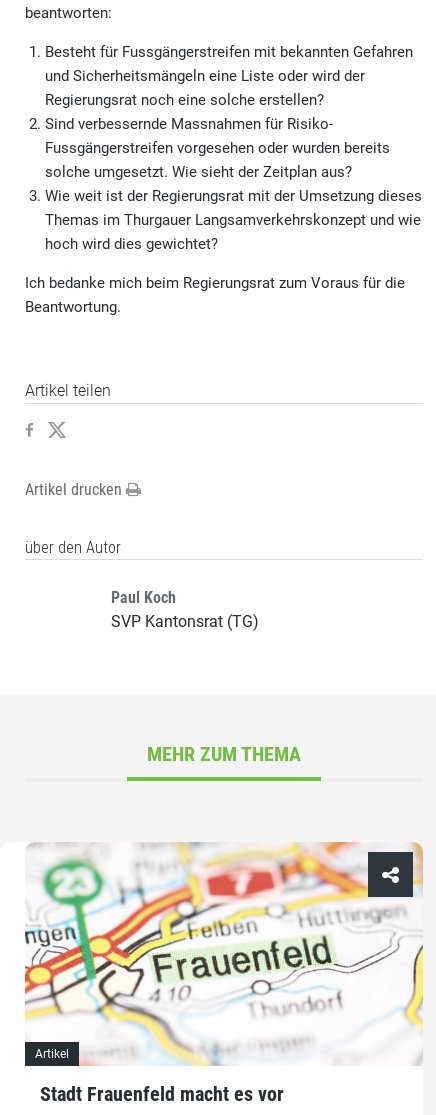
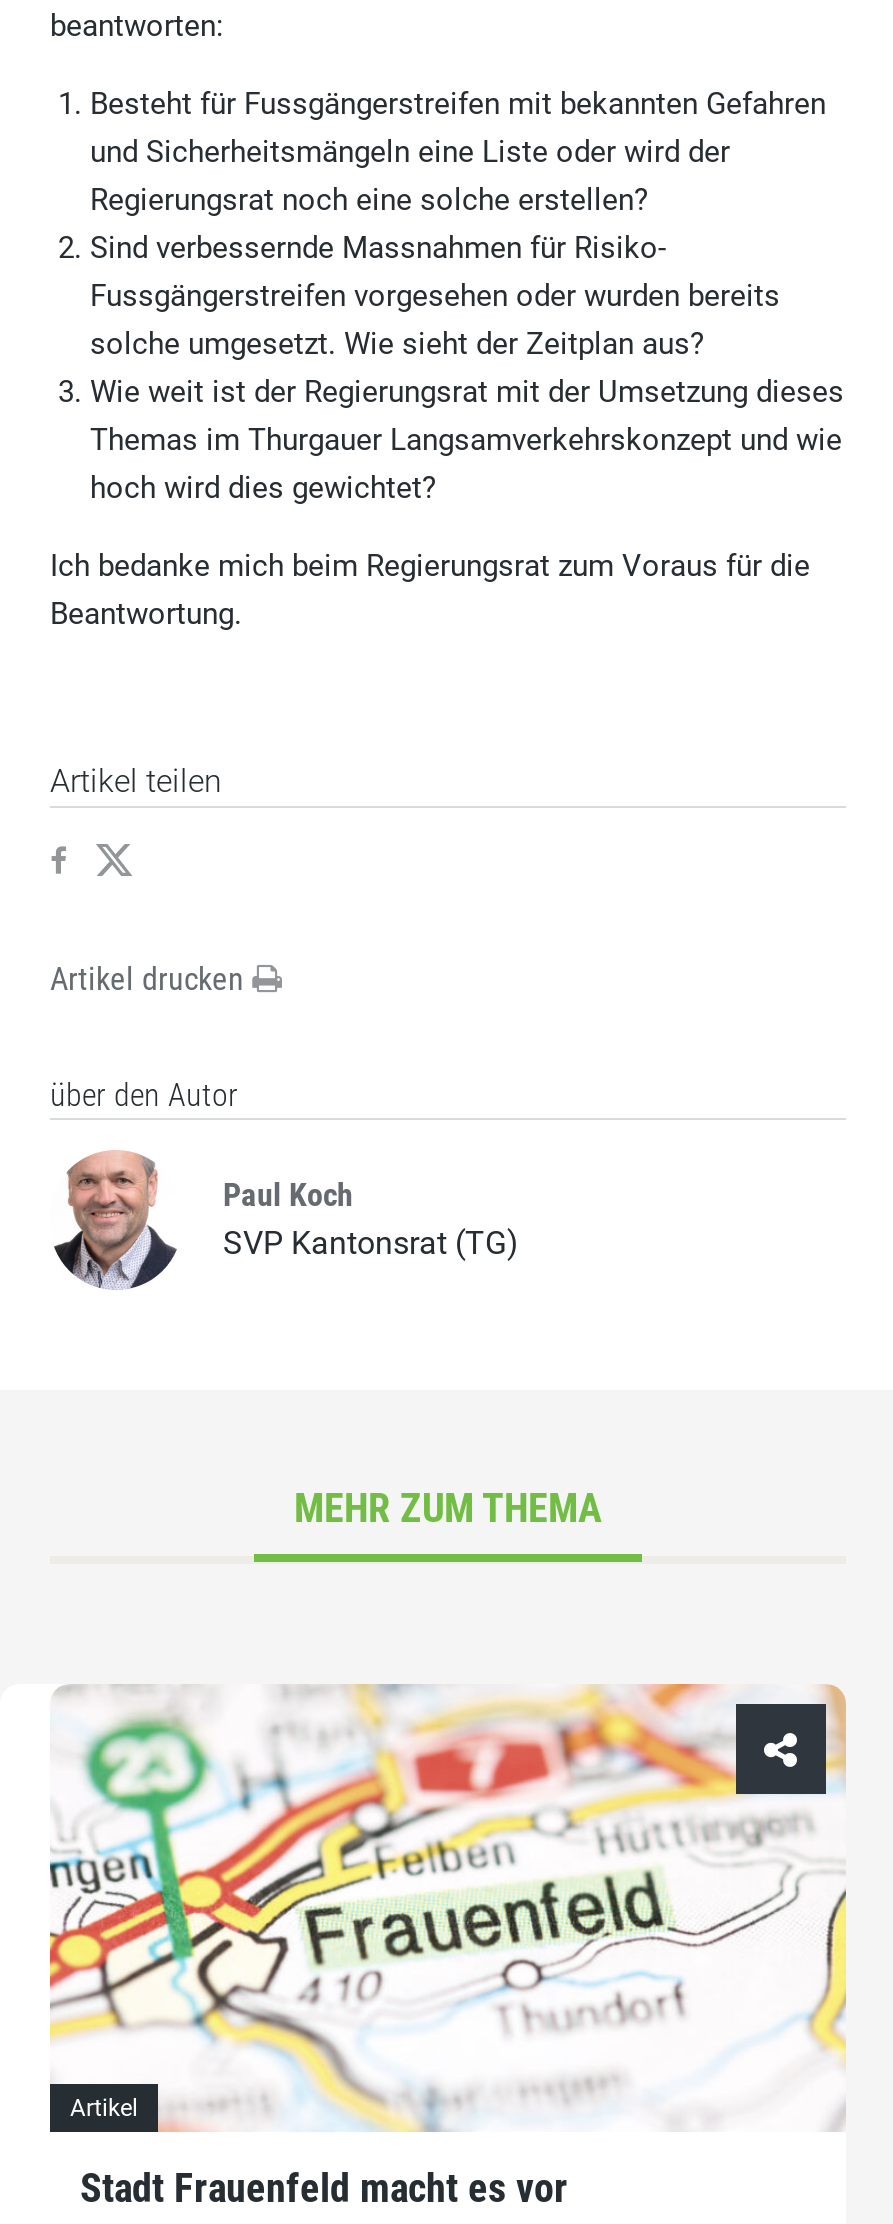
none -> [52,1150,178,1290] [image]

